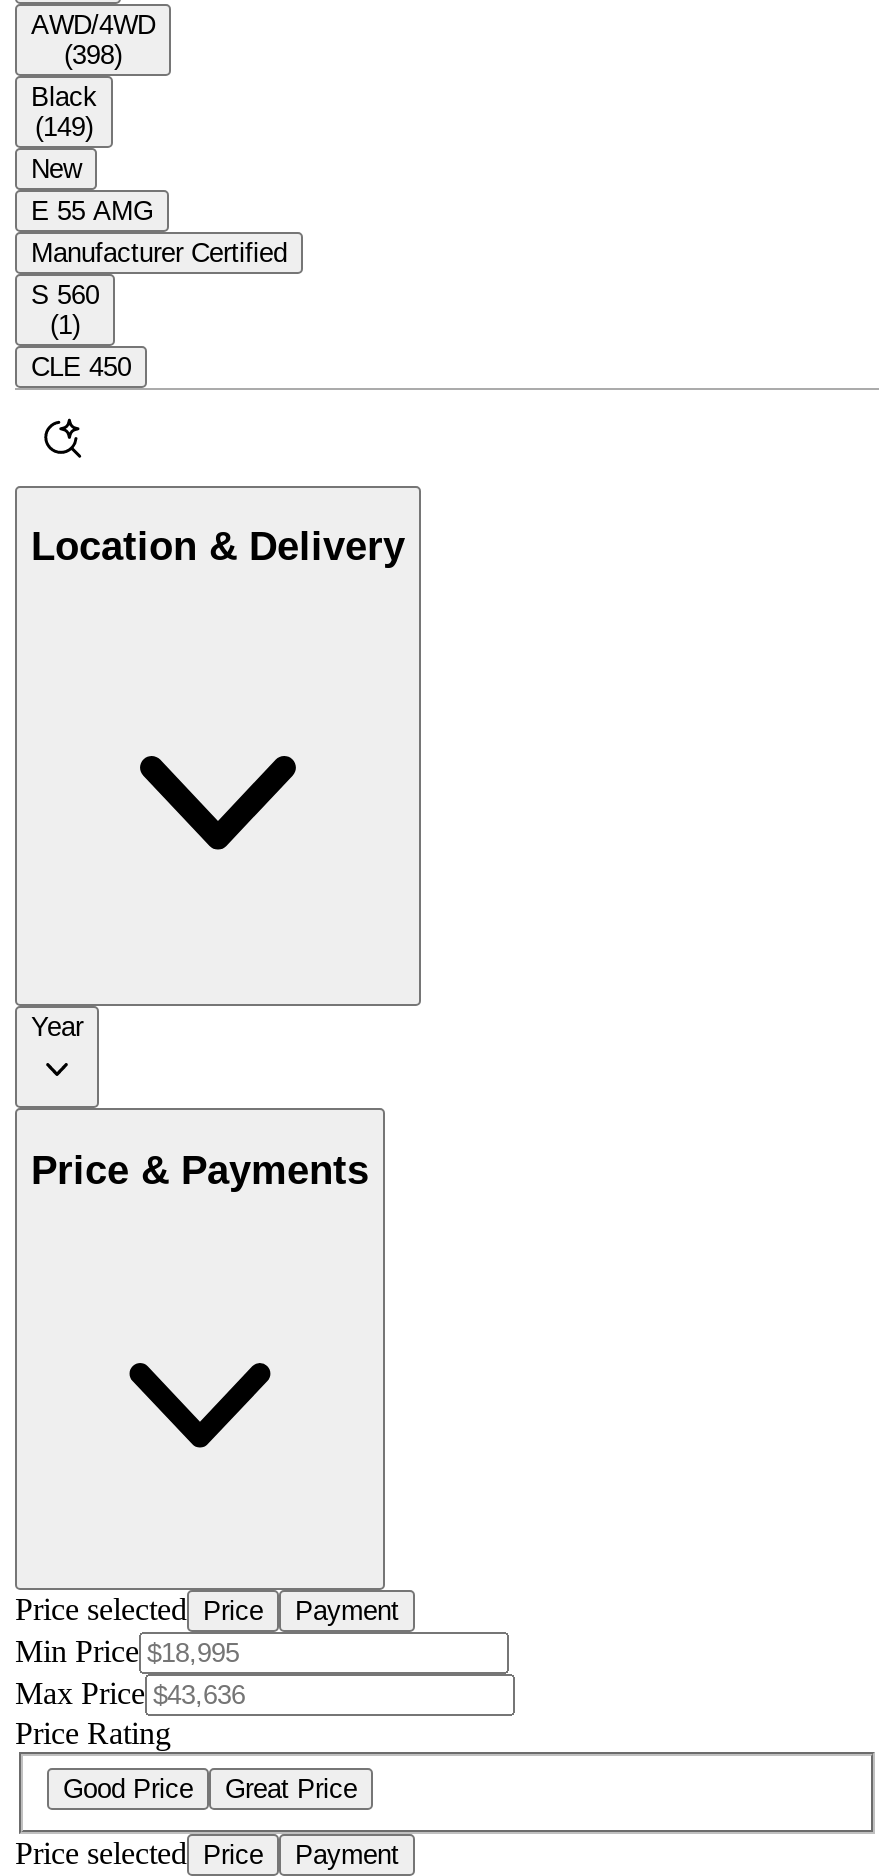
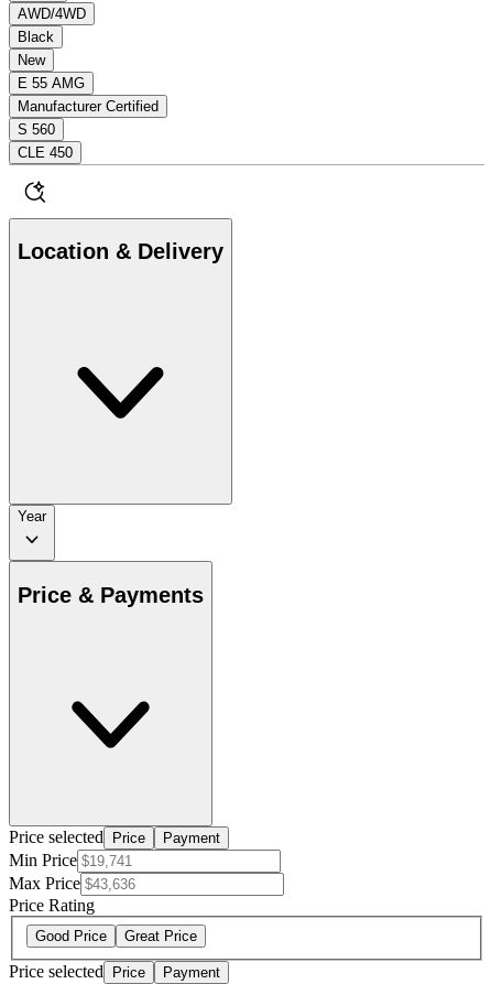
[64,40,122,70] (398) -> none
[35,112,93,142] (149) -> none
[50,310,80,340] (1) -> none

